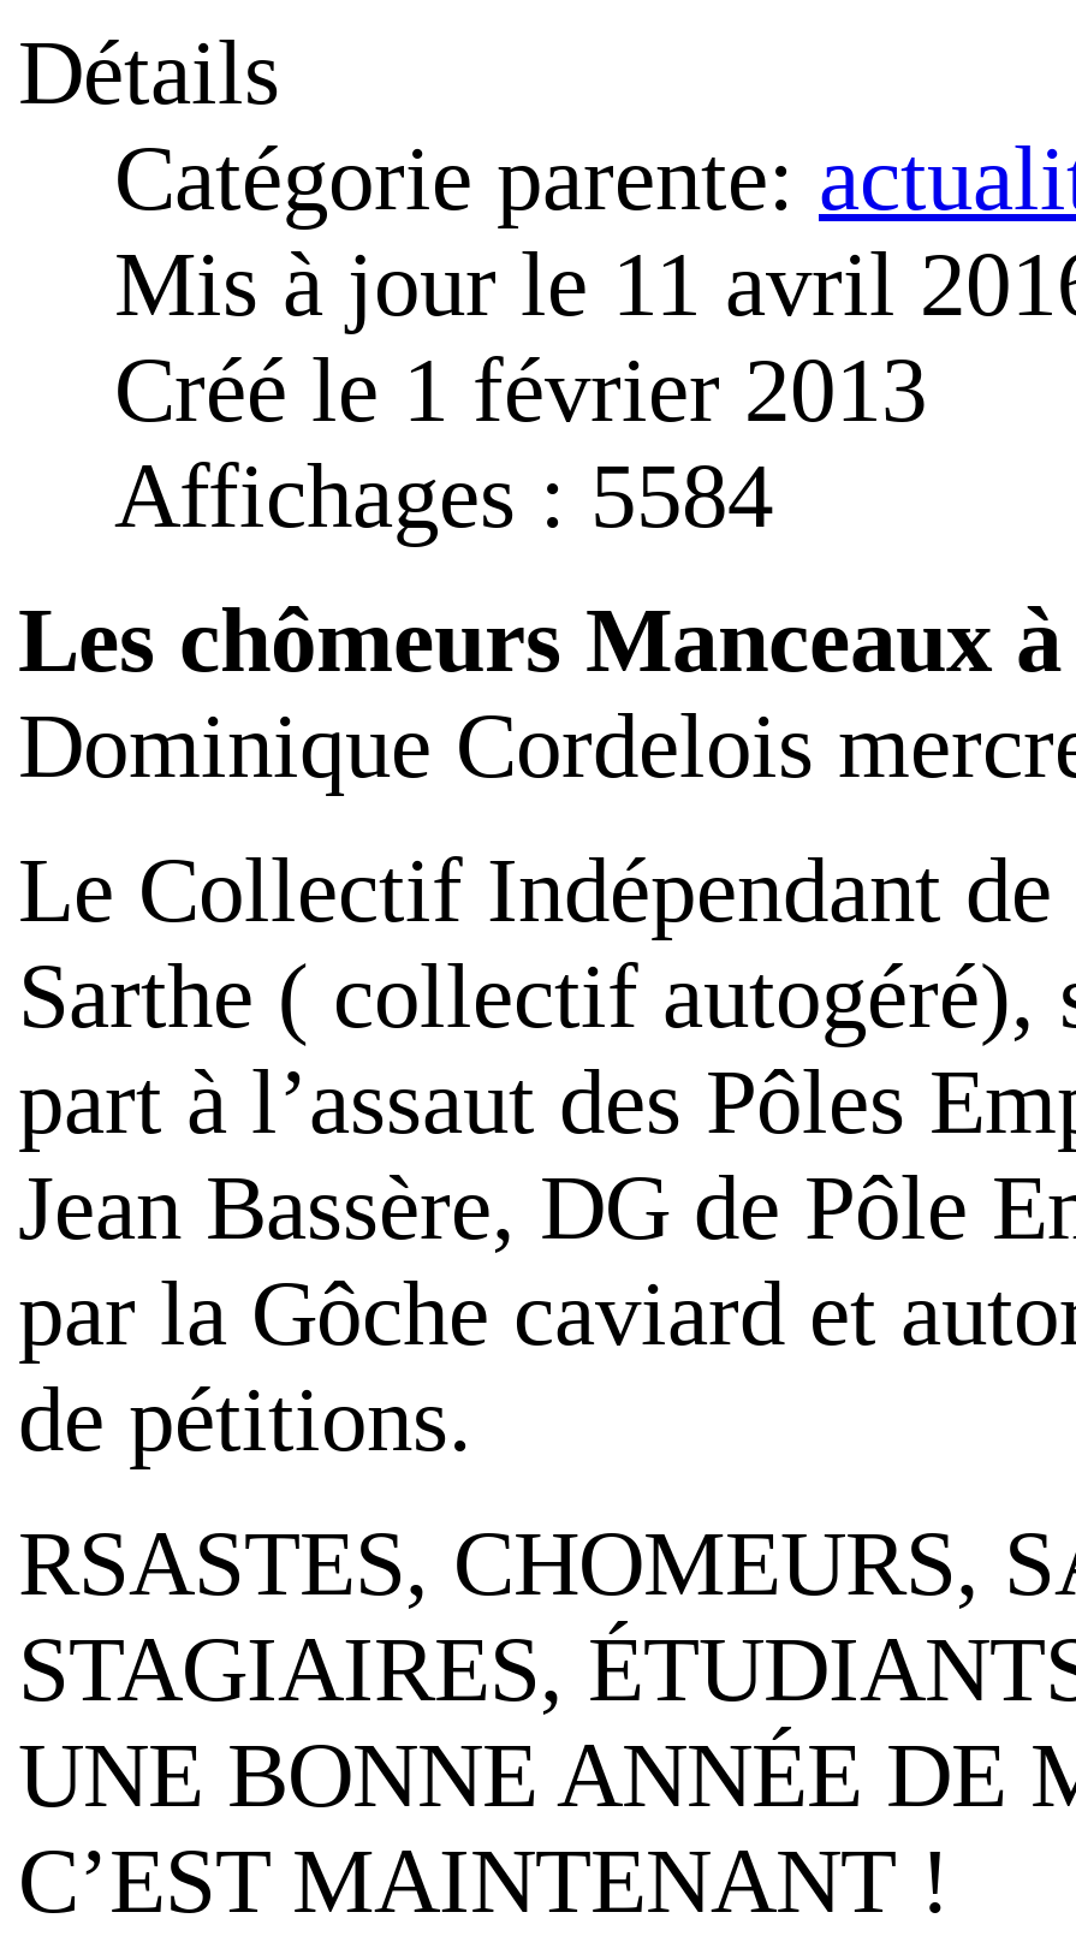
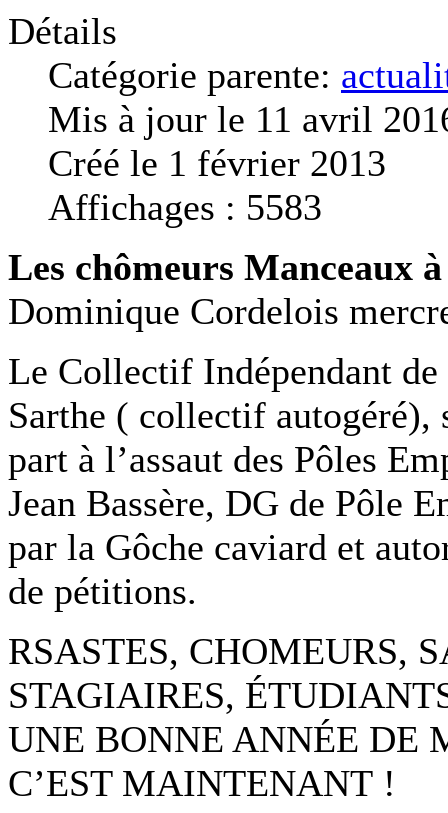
[114,445,773,546] Affichages : 5584 -> [48,186,322,228] Affichages : 5583

